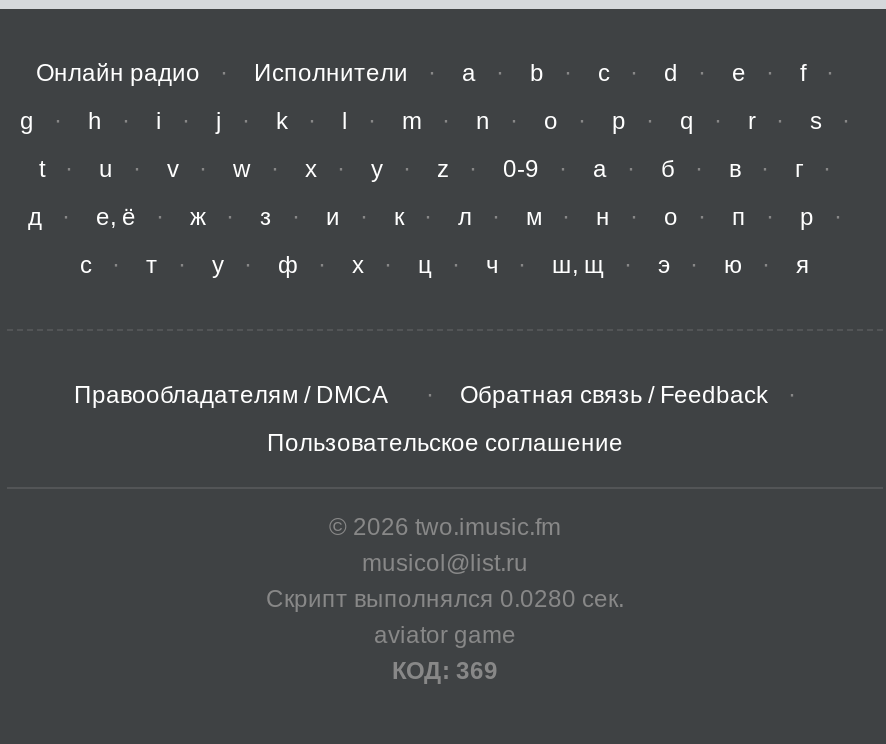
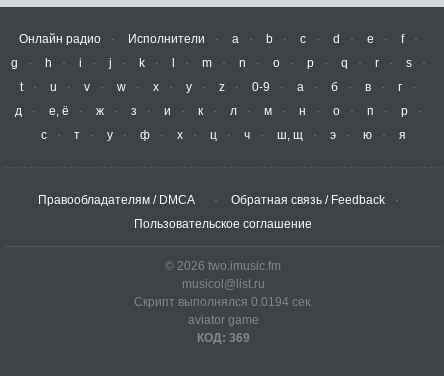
[266,585,624,613] Скрипт выполнялся 0.0280 сек. -> [133,295,312,309] Скрипт выполнялся 0.0194 сек.

